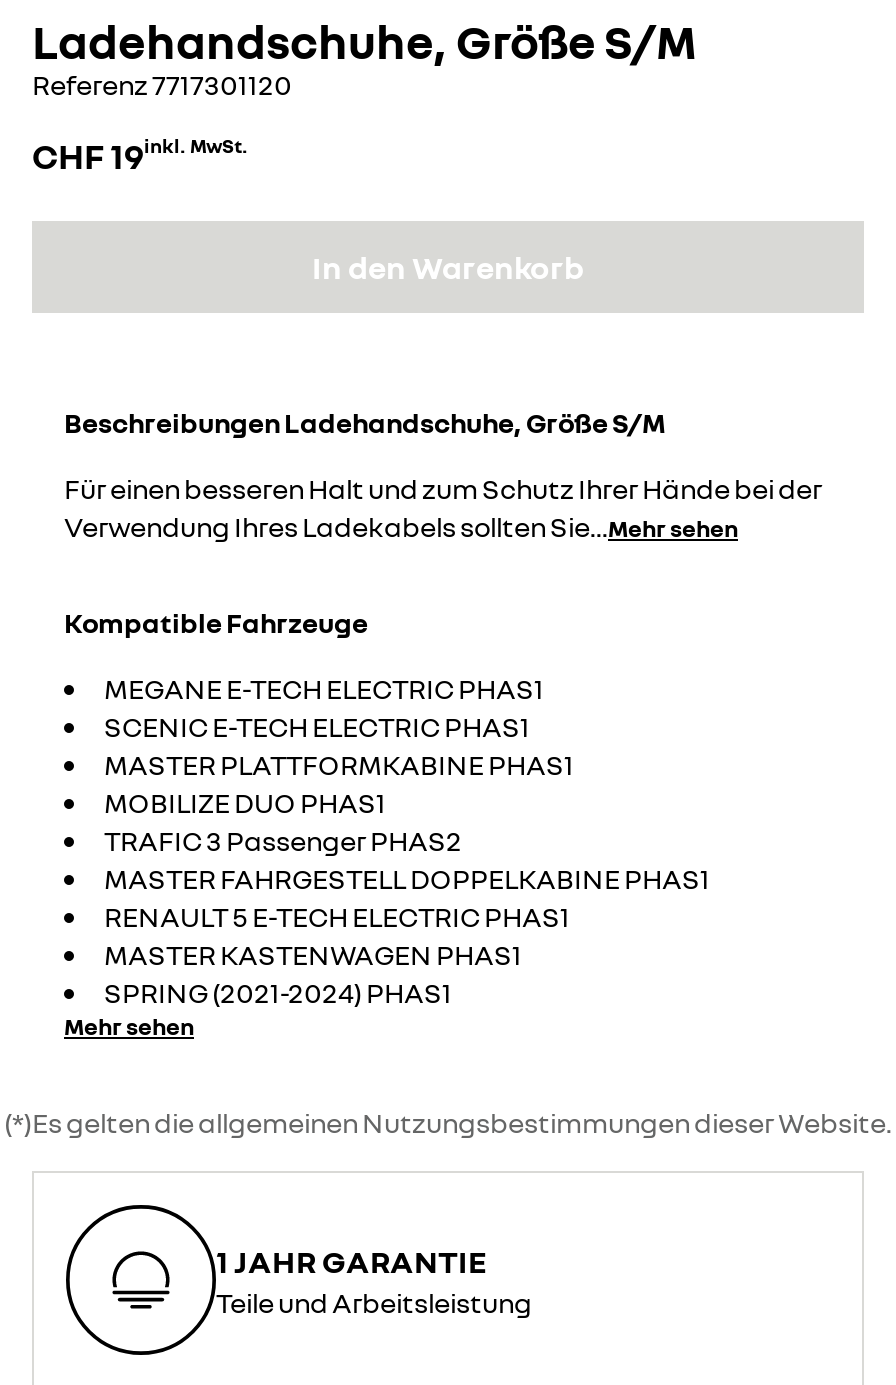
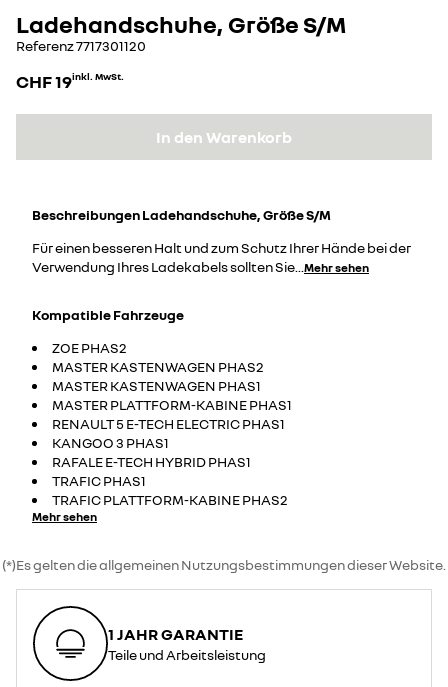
[104,672,710,896] MEGANE E-TECH ELECTRIC PHAS1 | SCENIC E-TECH ELECTRIC PHAS1 | MASTER PLATTFORMKABINE PHAS1 | MOBILIZE DUO PHAS1 | TRAFIC 3 Passenger PHAS2 | MASTER FAHRGESTELL DOPPELKABINE PHAS1 -> [52,339,264,375] ZOE PHAS2 | MASTER KASTENWAGEN PHAS2
moved [104,900,570,934] -> [52,415,285,432]: RENAULT 5 E-TECH ELECTRIC PHAS1
moved [104,938,522,972] -> [52,377,261,394]: MASTER KASTENWAGEN PHAS1
[104,976,452,1010] SPRING (2021-2024) PHAS1 -> [52,396,292,508] MASTER PLATTFORM-KABINE PHAS1 | KANGOO 3 PHAS1 | RAFALE E-TECH HYBRID PHAS1 | TRAFIC PHAS1 | TRAFIC PLATTFORM-KABINE PHAS2

